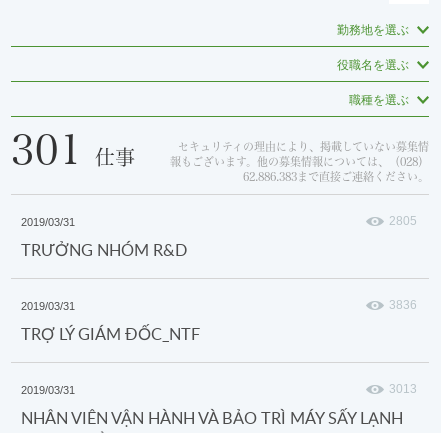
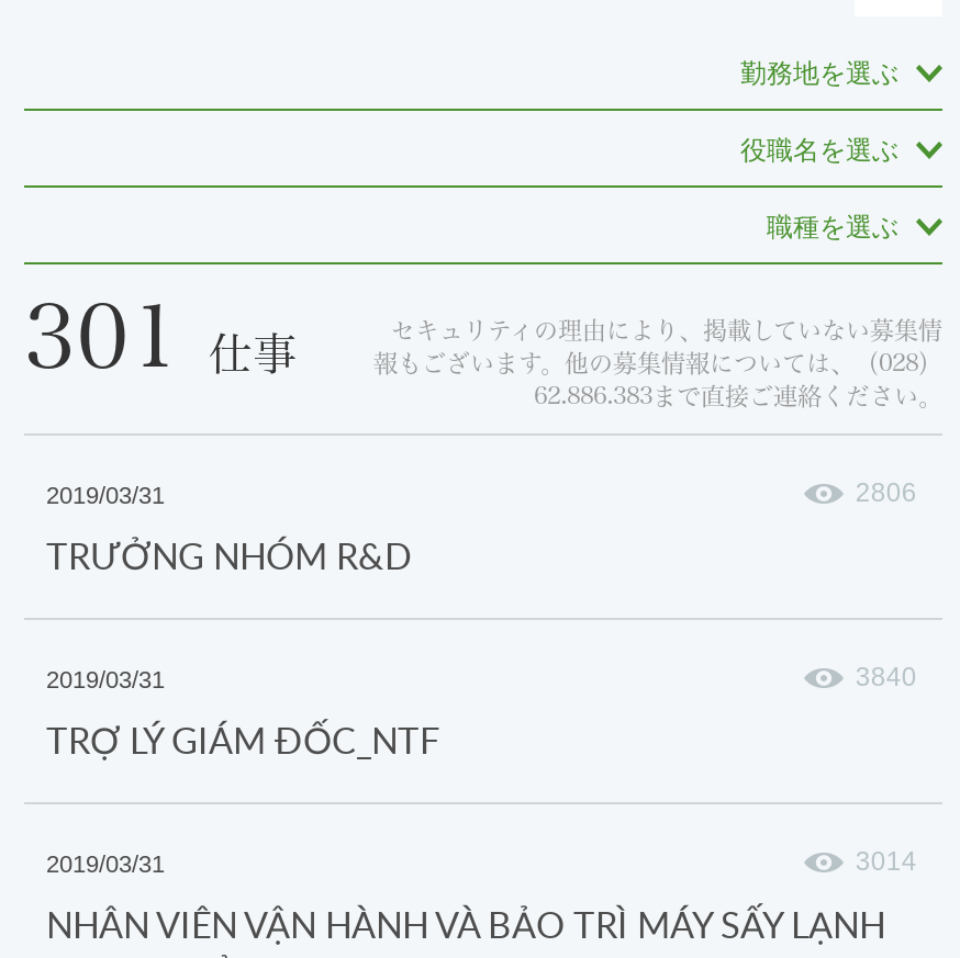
[389,214,417,228] 2805 -> [855,477,917,508] 2806
[389,298,417,312] 3836 -> [855,662,917,692] 3840
[389,382,417,396] 3013 -> [855,846,917,877] 3014

